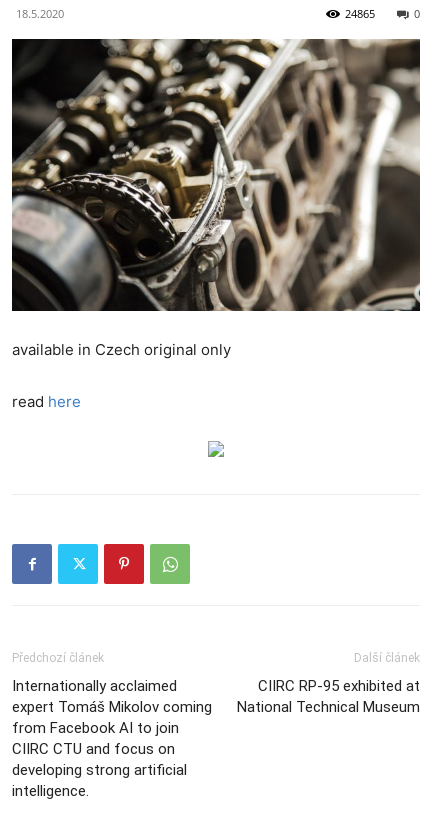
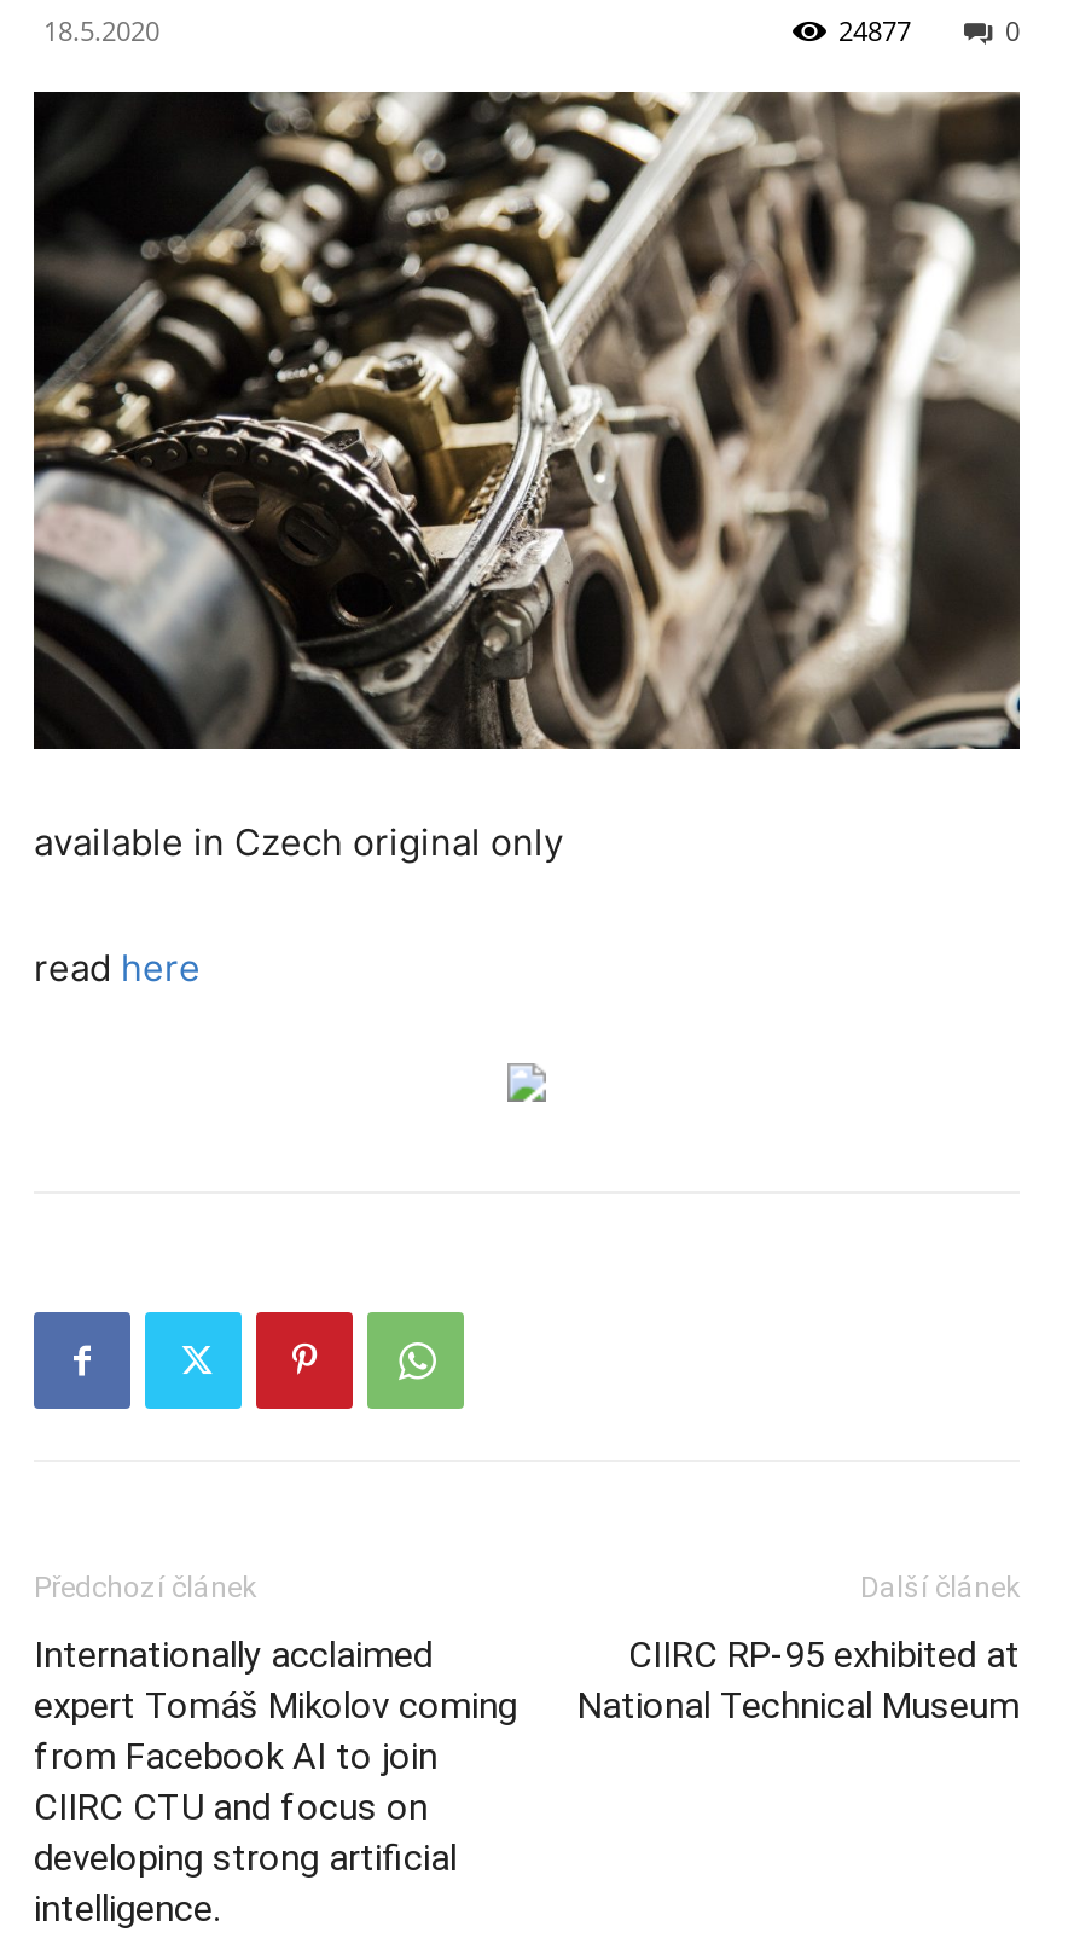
[345,6,375,21] 24865 -> [838,12,911,48] 24877

